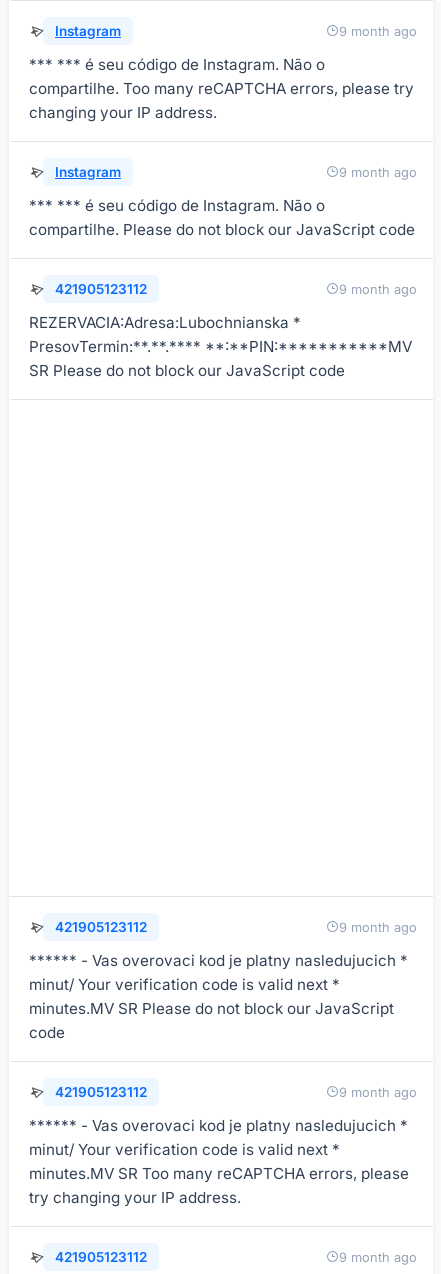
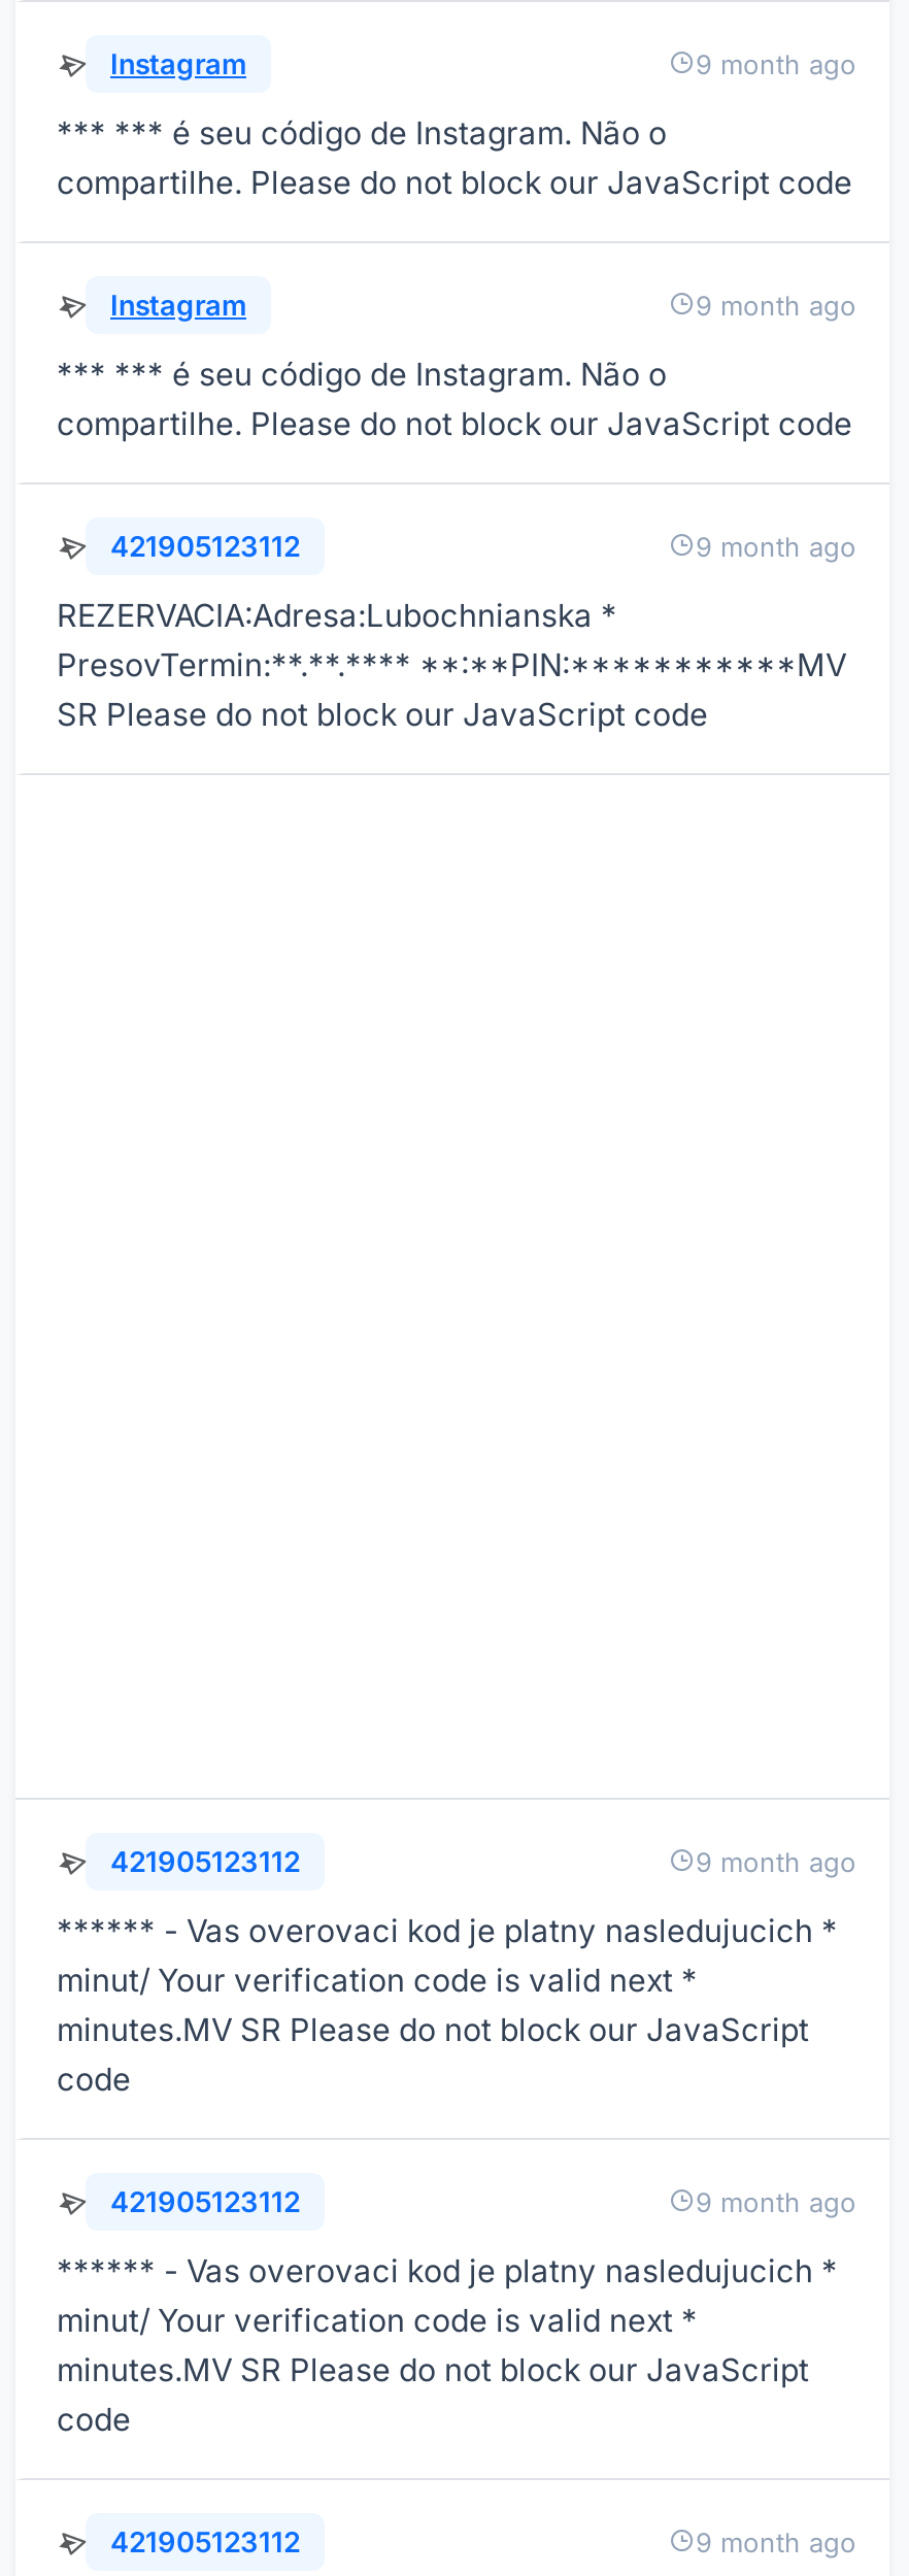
[29,79,414,122] compartilhe. Too many reCAPTCHA errors, please try | changing your IP address. -> [57,163,852,202] compartilhe. Please do not block our JavaScript code
[29,1164,409,1207] minutes.MV SR Too many reCAPTCHA errors, please | try changing your IP address. -> [57,2350,809,2439] minutes.MV SR Please do not block our JavaScript | code

